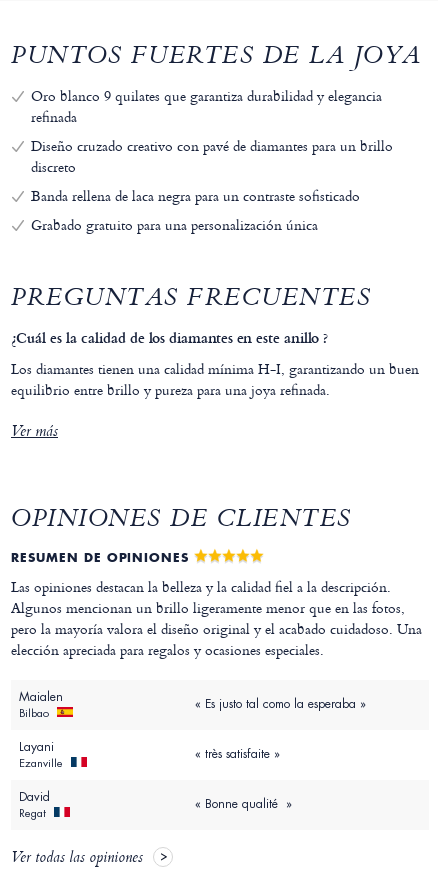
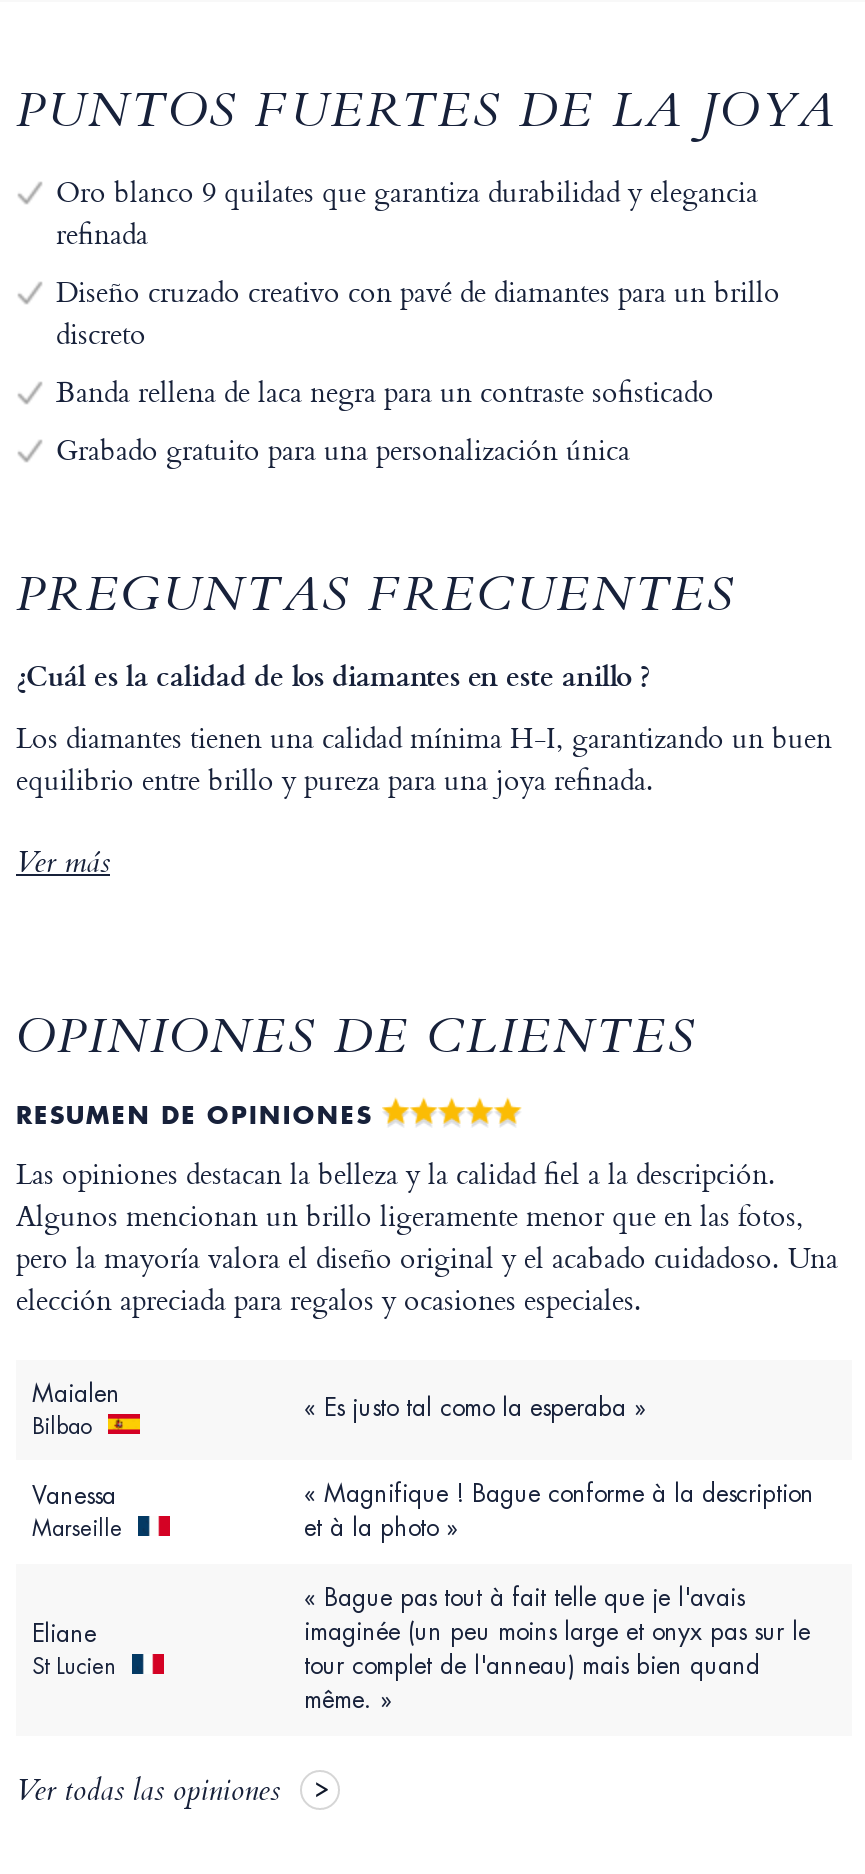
[19,739,66,770] Layani | Ezanville -> [32,1480,128,1542] Vanessa | Marseille
[195,746,280,762] « très satisfaite » -> [304,1478,814,1544] « Magnifique ! Bague conforme à la description | et à la photo »
[19,789,50,820] David | Regat -> [32,1618,122,1680] Eliane | St Lucien
[195,796,292,812] « Bonne qualité » -> [304,1582,810,1716] « Bague pas tout à fait telle que je l'avais | imaginée (un peu moins large et onyx pas sur le | tour complet de l'anneau) mais bien quand | même. »

